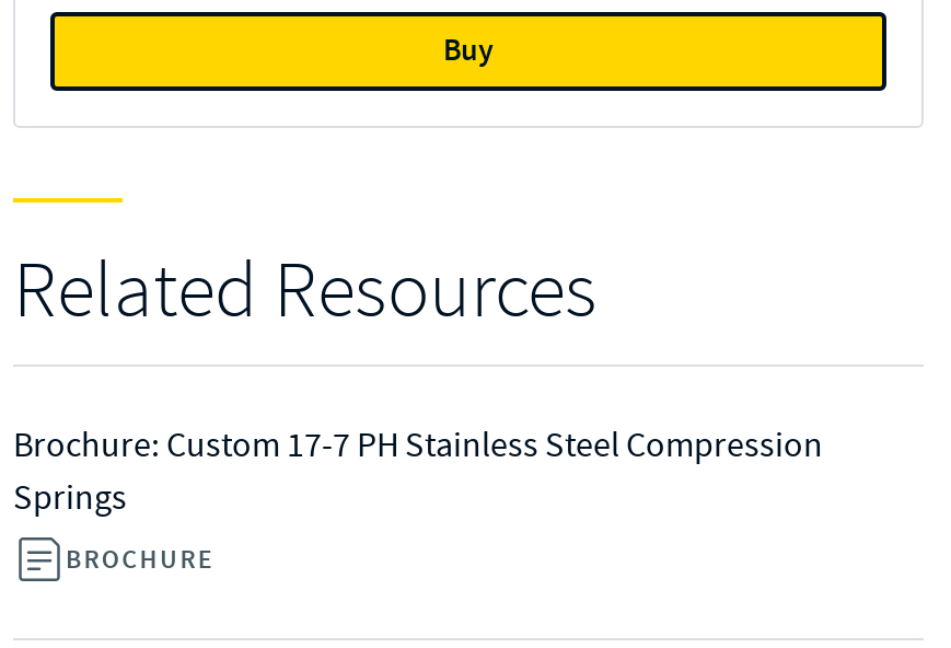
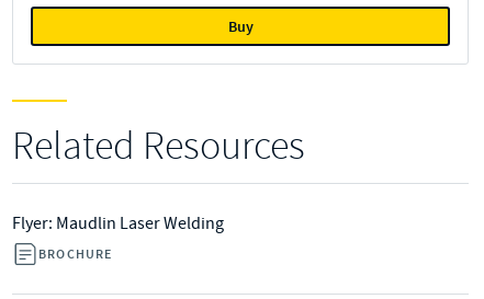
[13,423,823,519] Brochure: Custom 17-7 PH Stainless Steel Compression | Springs -> [12,212,224,234] Flyer: Maudlin Laser Welding

